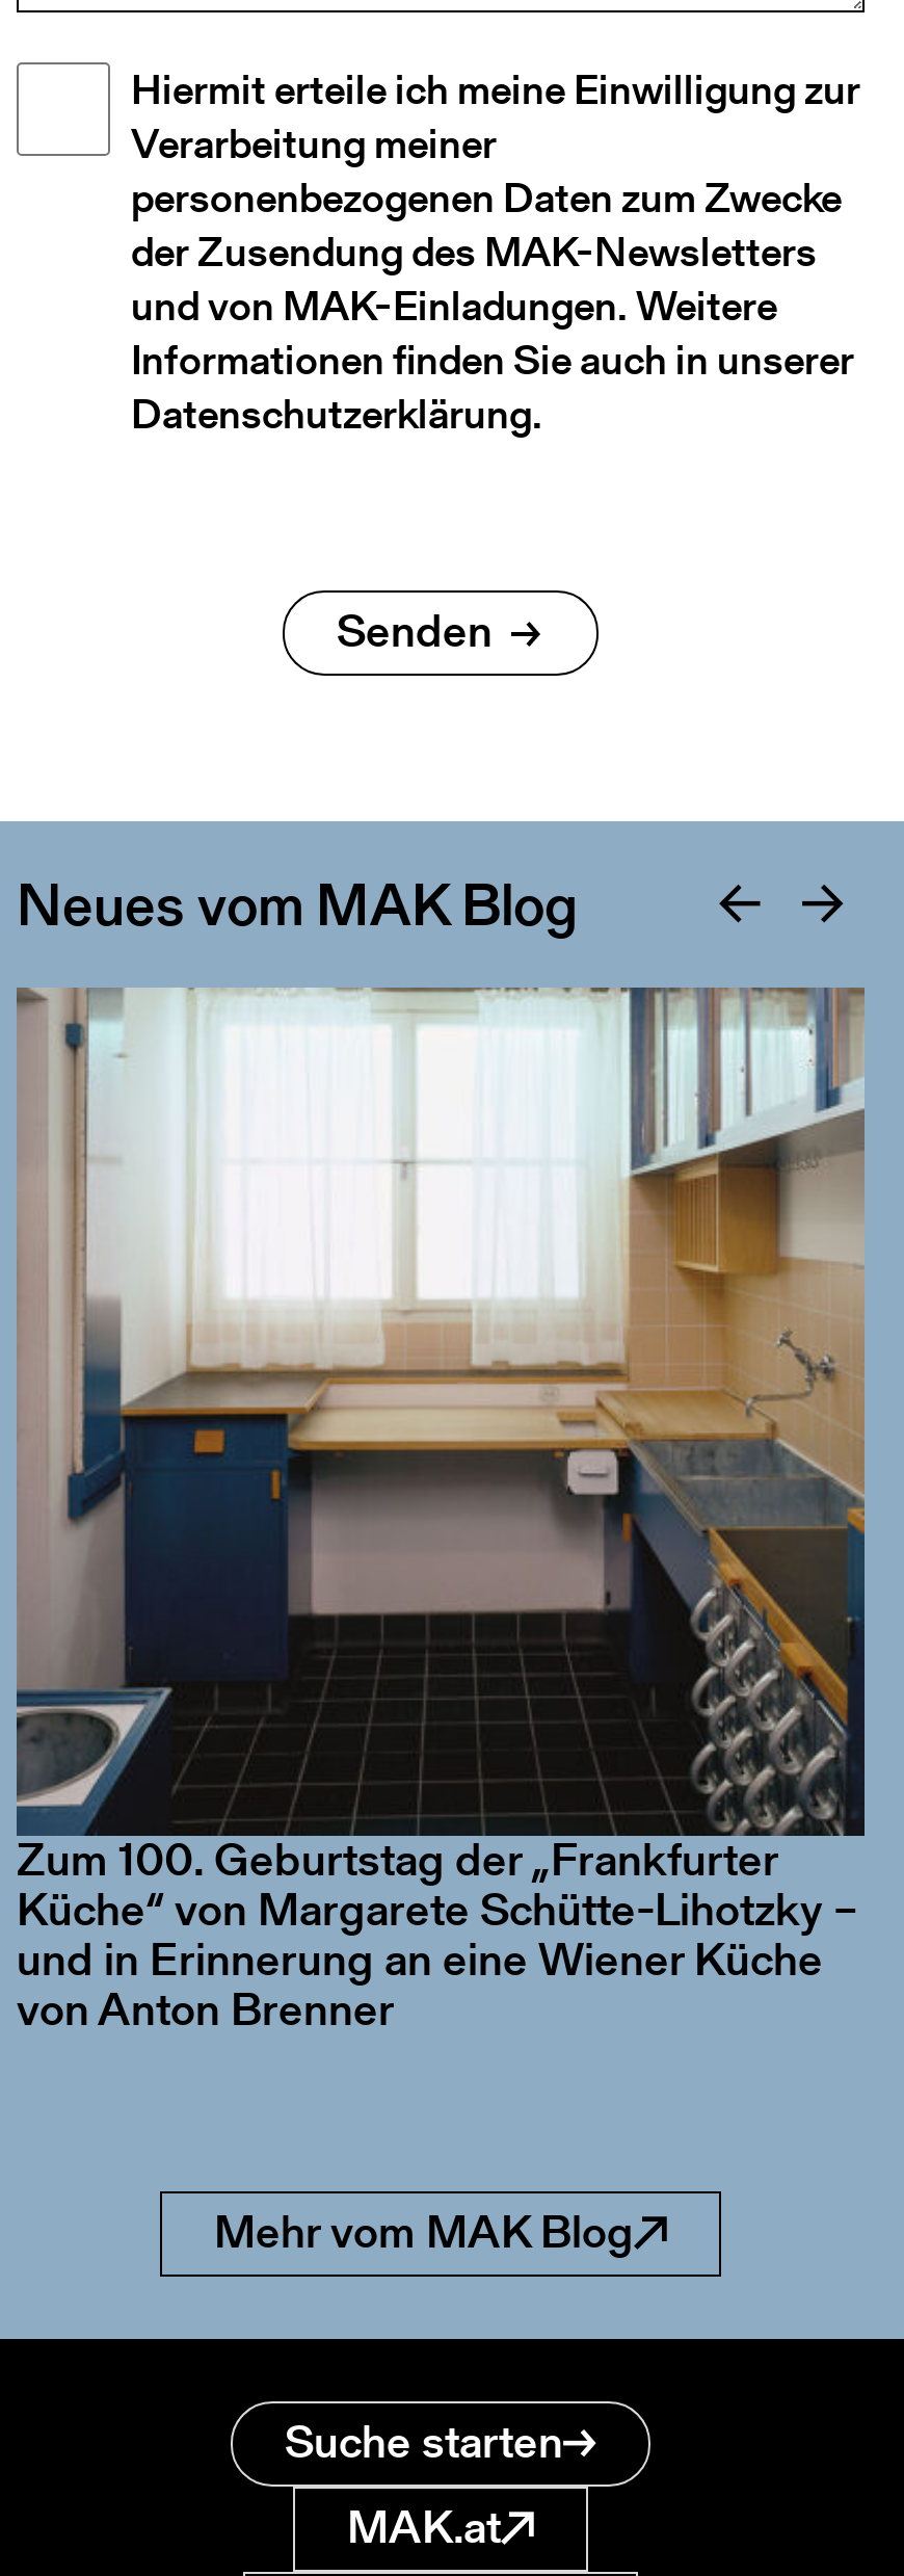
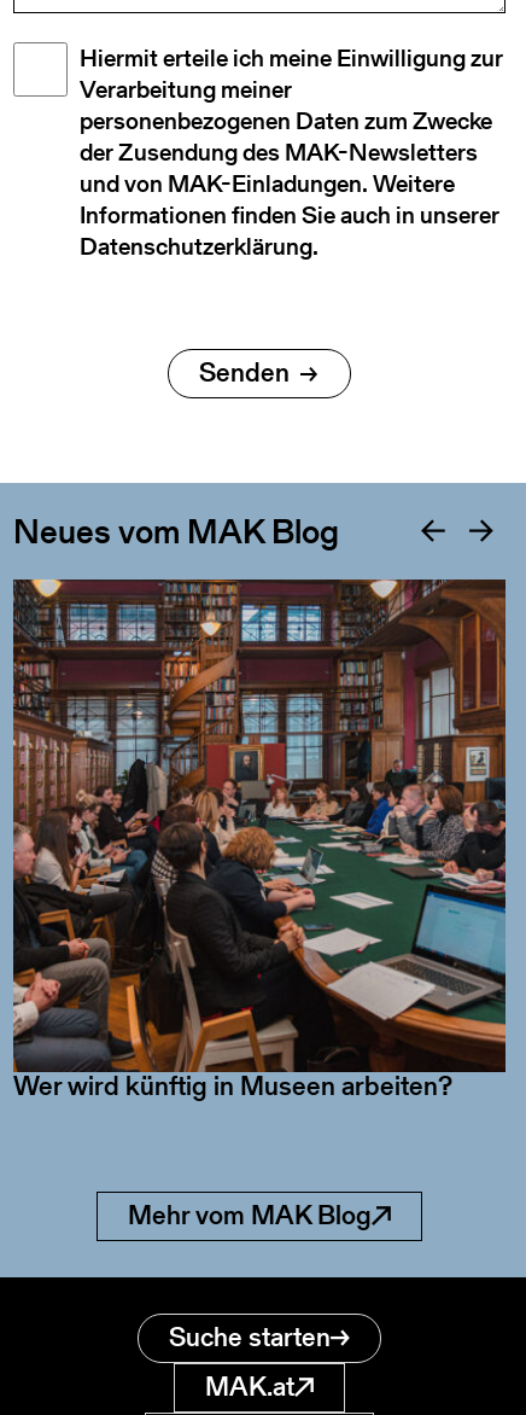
[17,988,867,1830] [image] -> [12,578,507,1000] [image]
[17,1827,858,2041] Zum 100. Geburtstag der „Frankfurter | Küche“ von Margarete Schütte-Lihotzky – | und in Erinnerung an eine Wiener Küche | von Anton Brenner -> [13,1067,452,1104] Wer wird künftig in Museen arbeiten?

